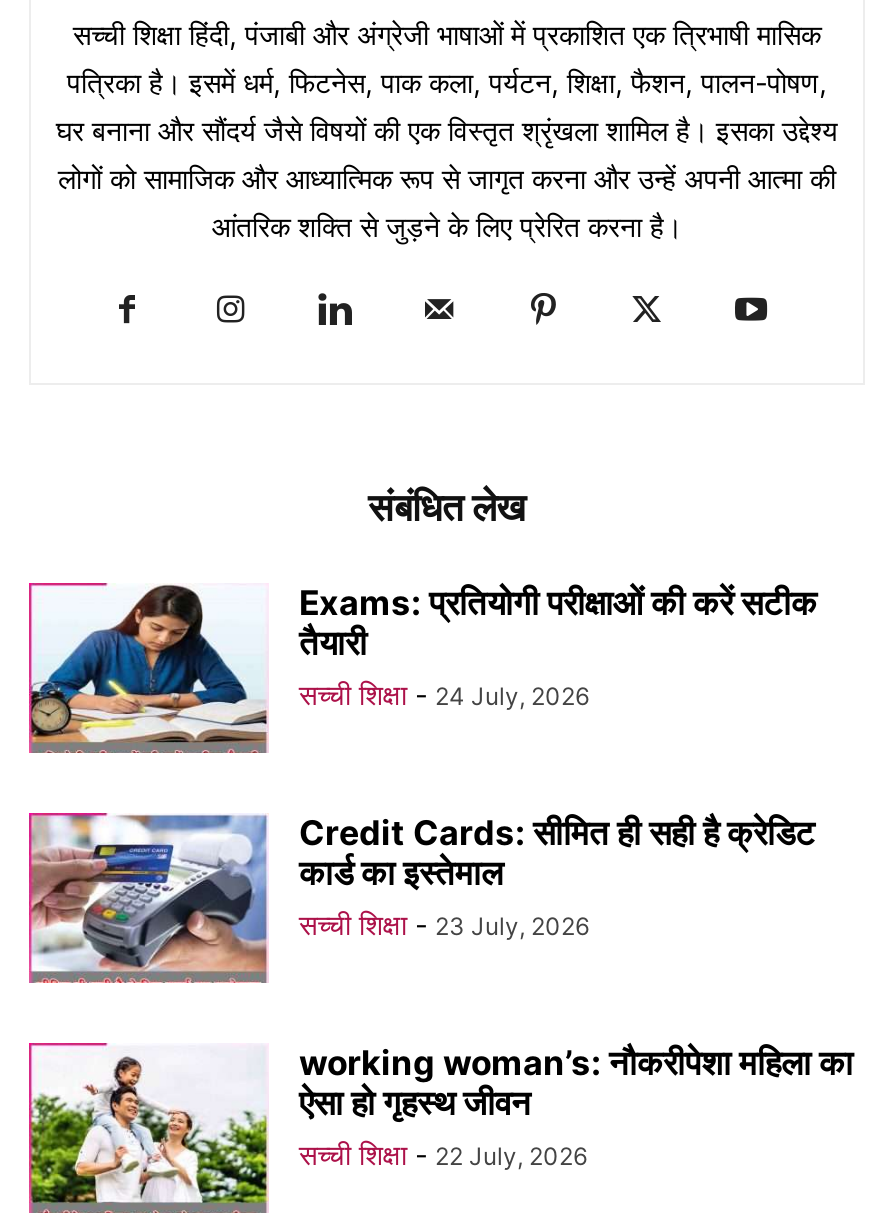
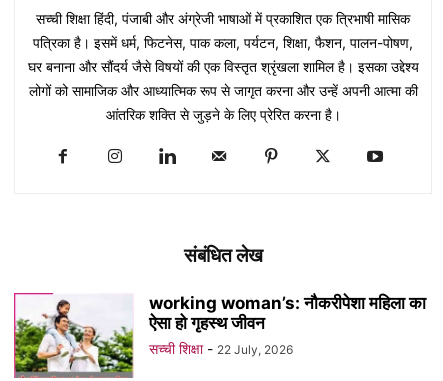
[29,583,817,754] [image] | Exams: प्रतियोगी परीक्षाओं की करें सटीक | तैयारी | सच्ची शिक्षा - 24 July, 2026 -> none
[27,810,815,984] [image] | Credit Cards: सीमित ही सही है क्रेडिट | कार्ड का इस्तेमाल | सच्ची शिक्षा - 23 July, 2026 -> none

